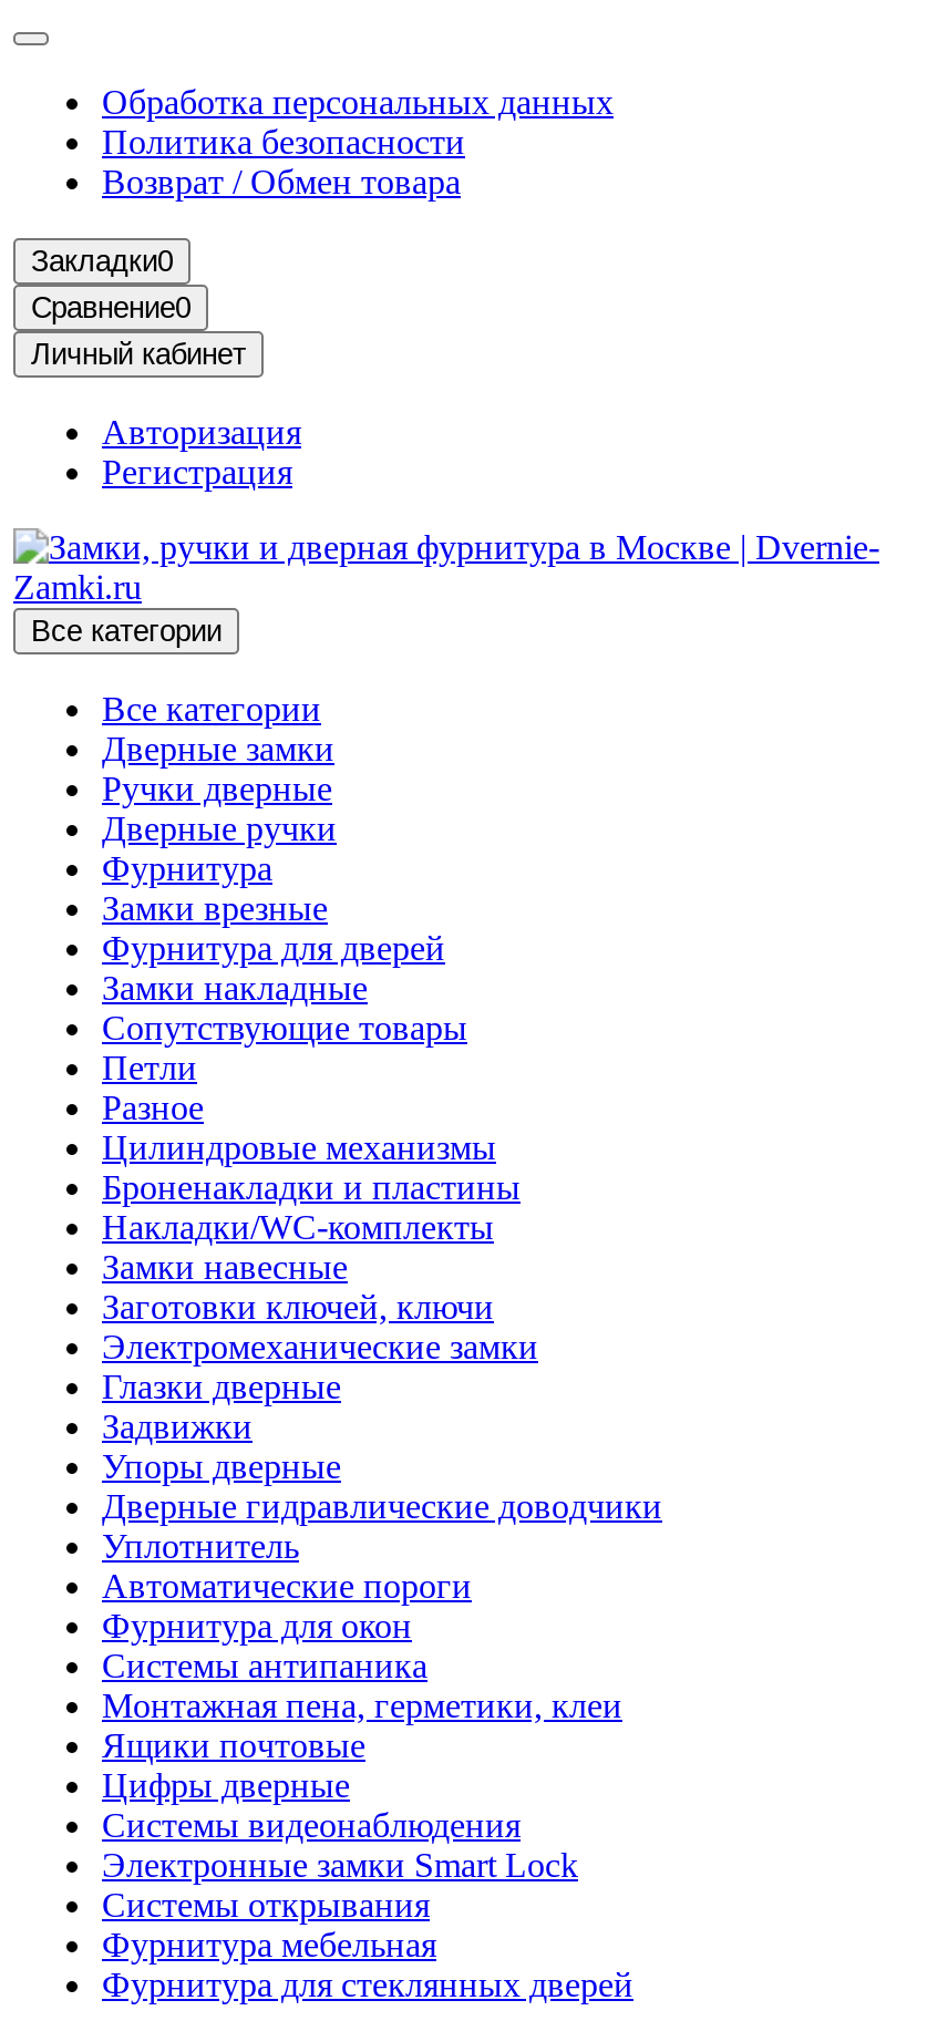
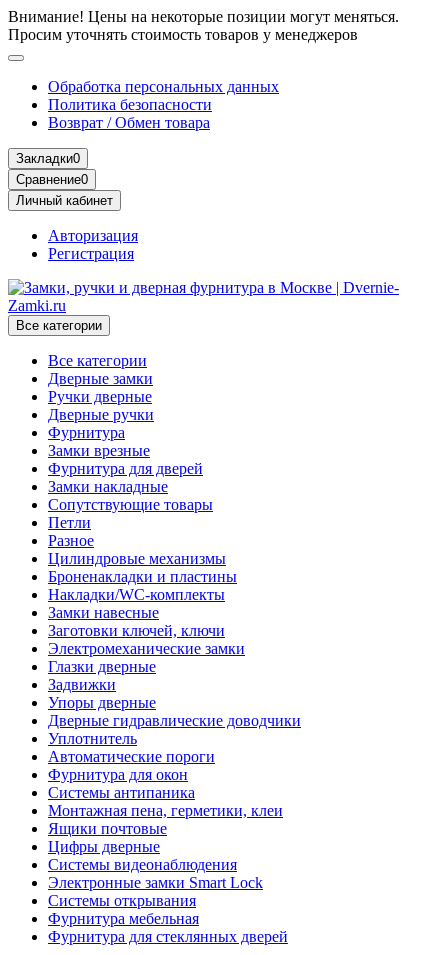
none -> [8,8,399,43] Внимание! Цены на некоторые позиции могут меняться. | Просим уточнять стоимость товаров у менеджеров

